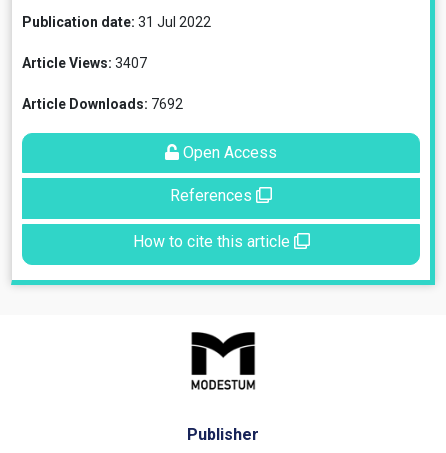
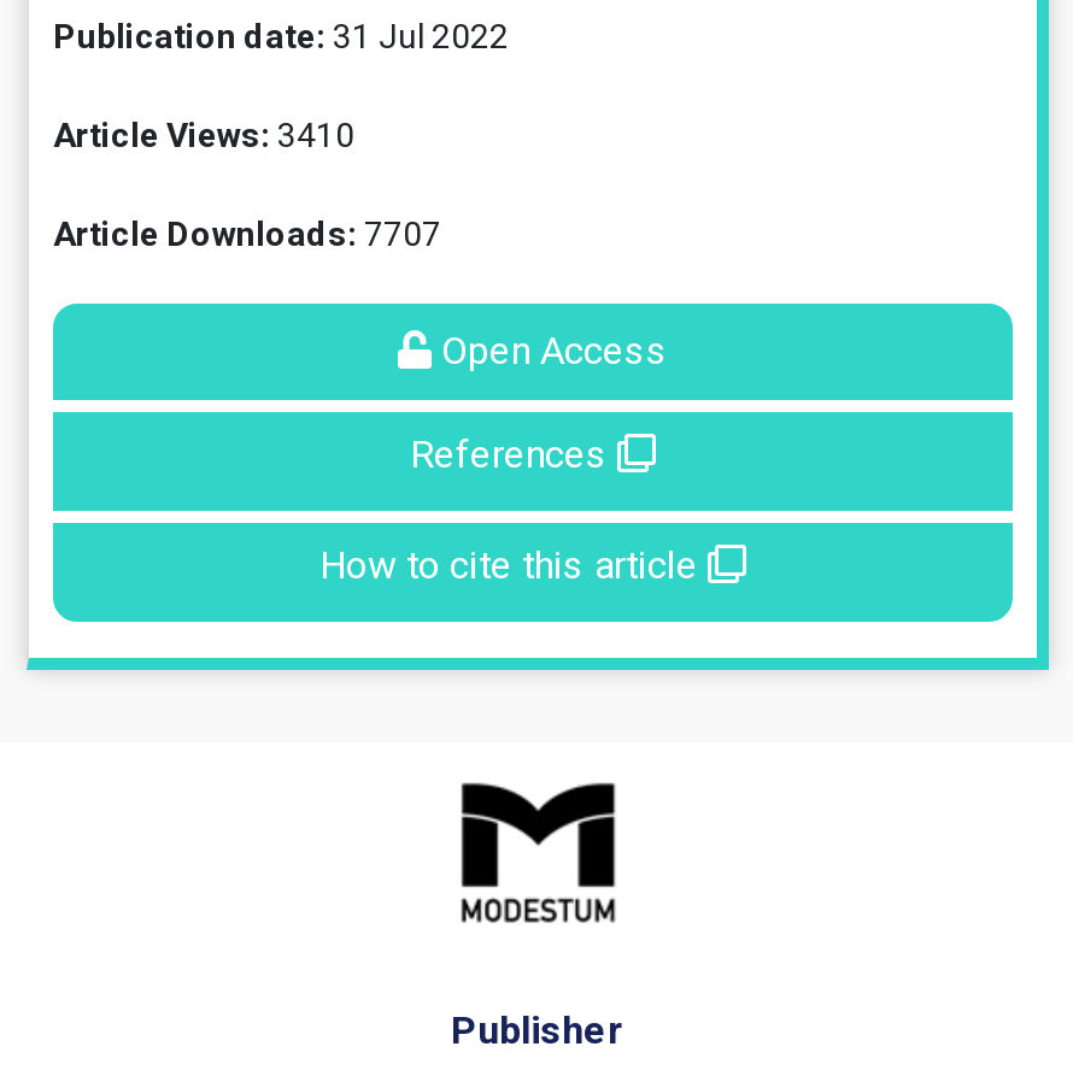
[22,55,147,71] Article Views: 3407 -> [53,116,354,154] Article Views: 3410
[22,96,183,112] Article Downloads: 7692 -> [53,214,441,253] Article Downloads: 7707

